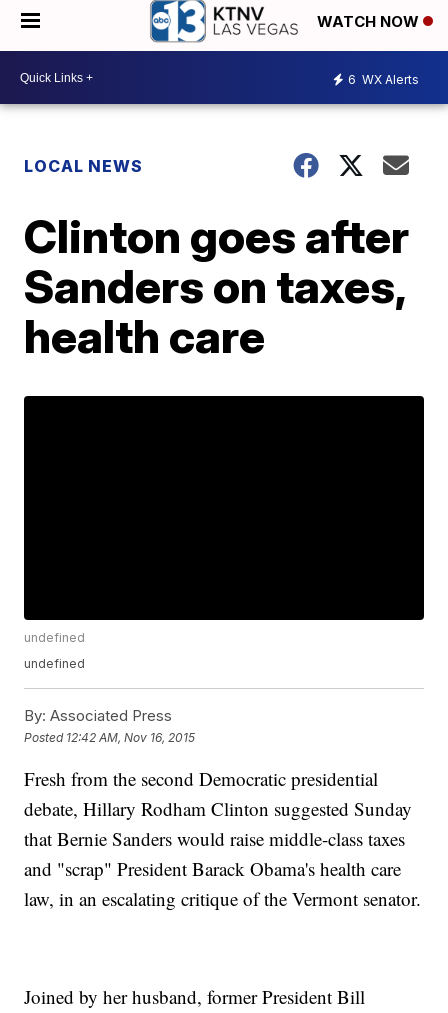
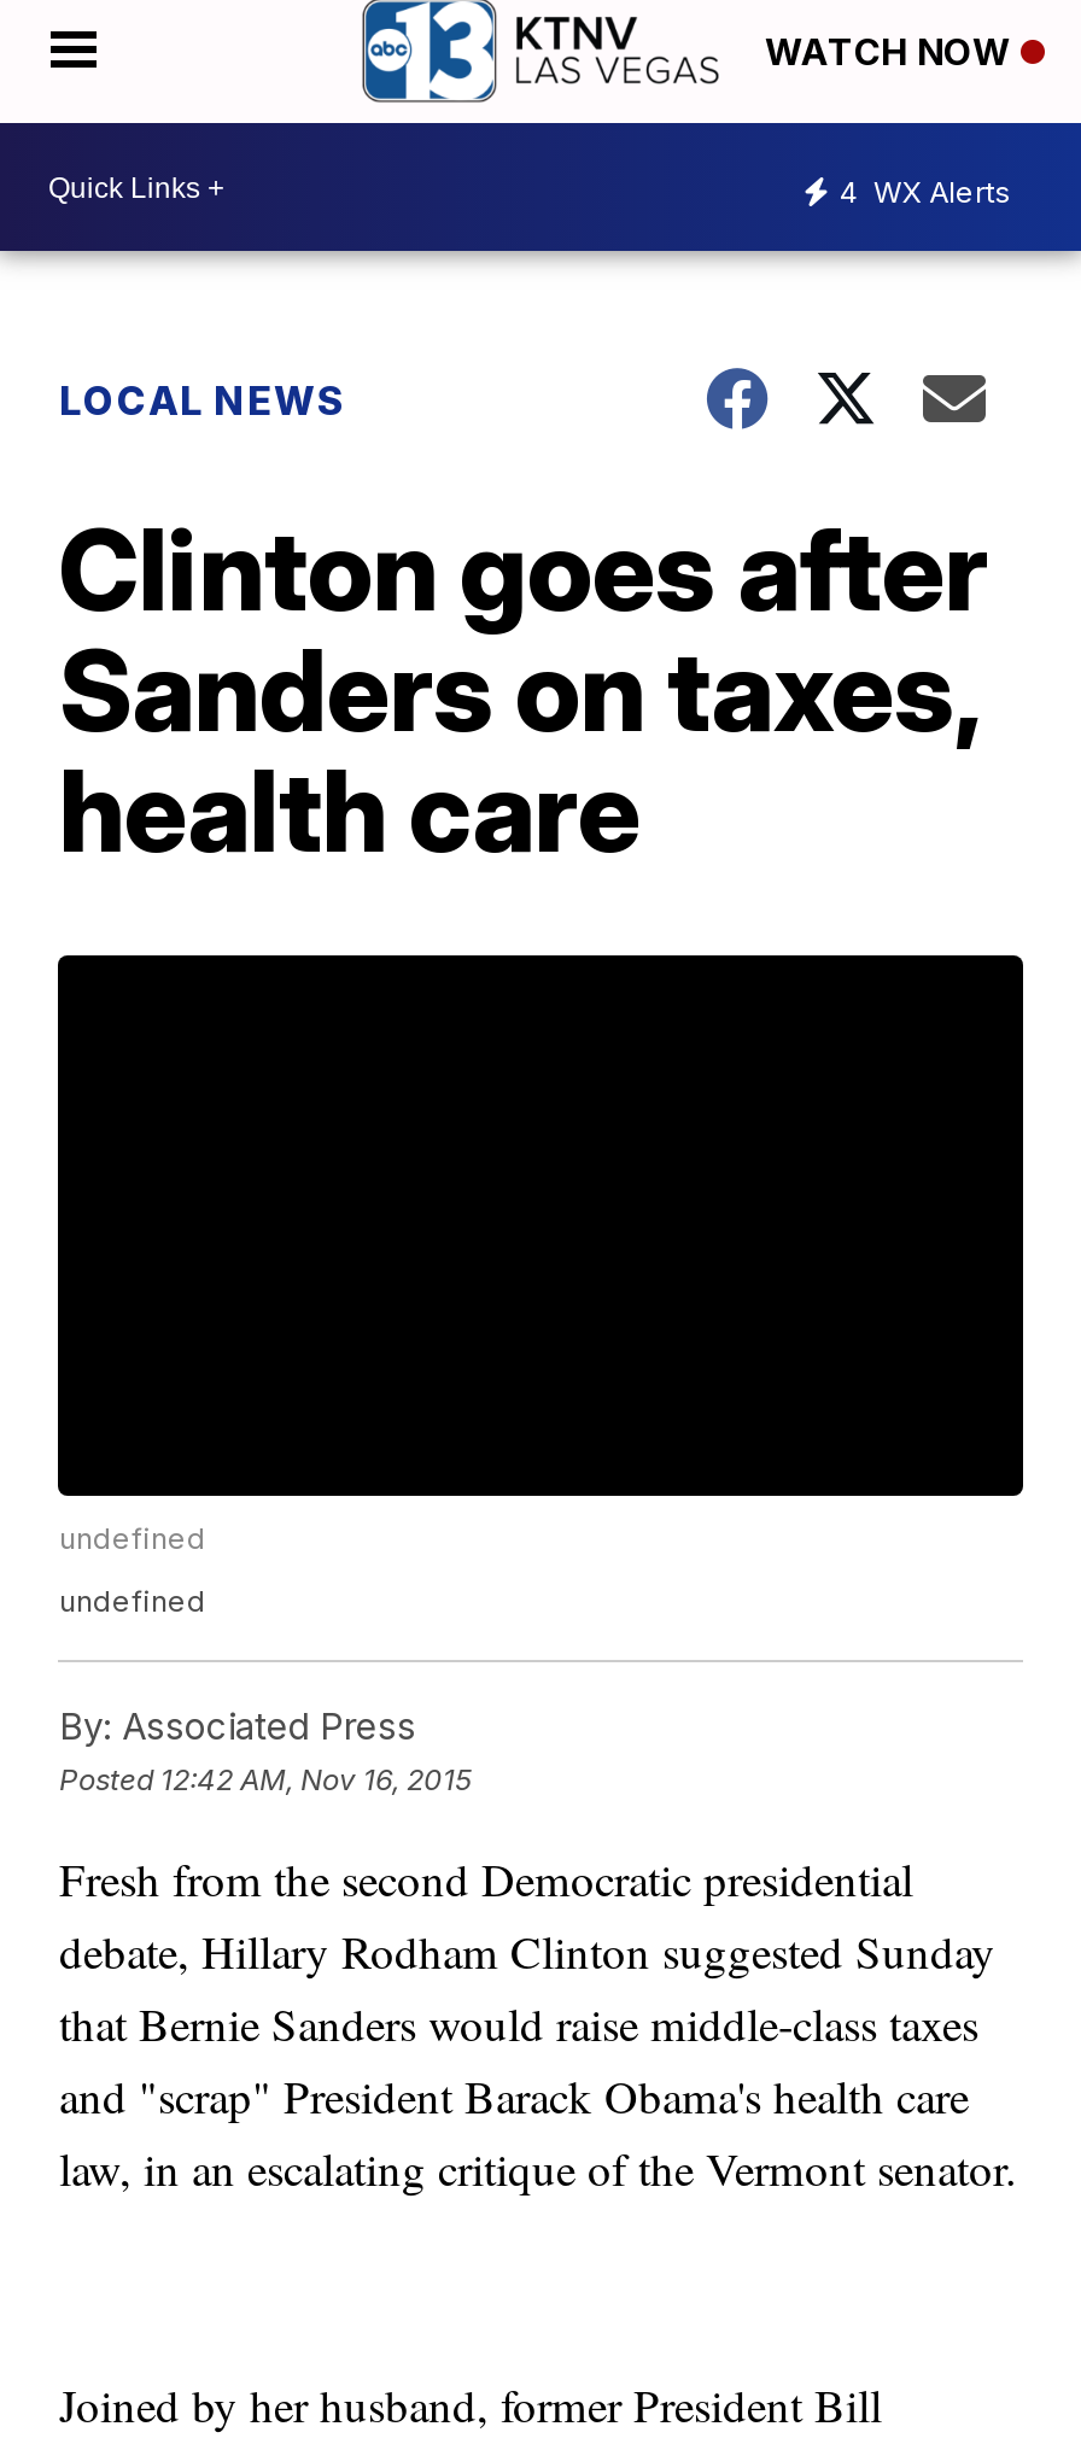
[348,71,419,86] 6 WX Alerts -> [840,173,1011,209] 4 WX Alerts

